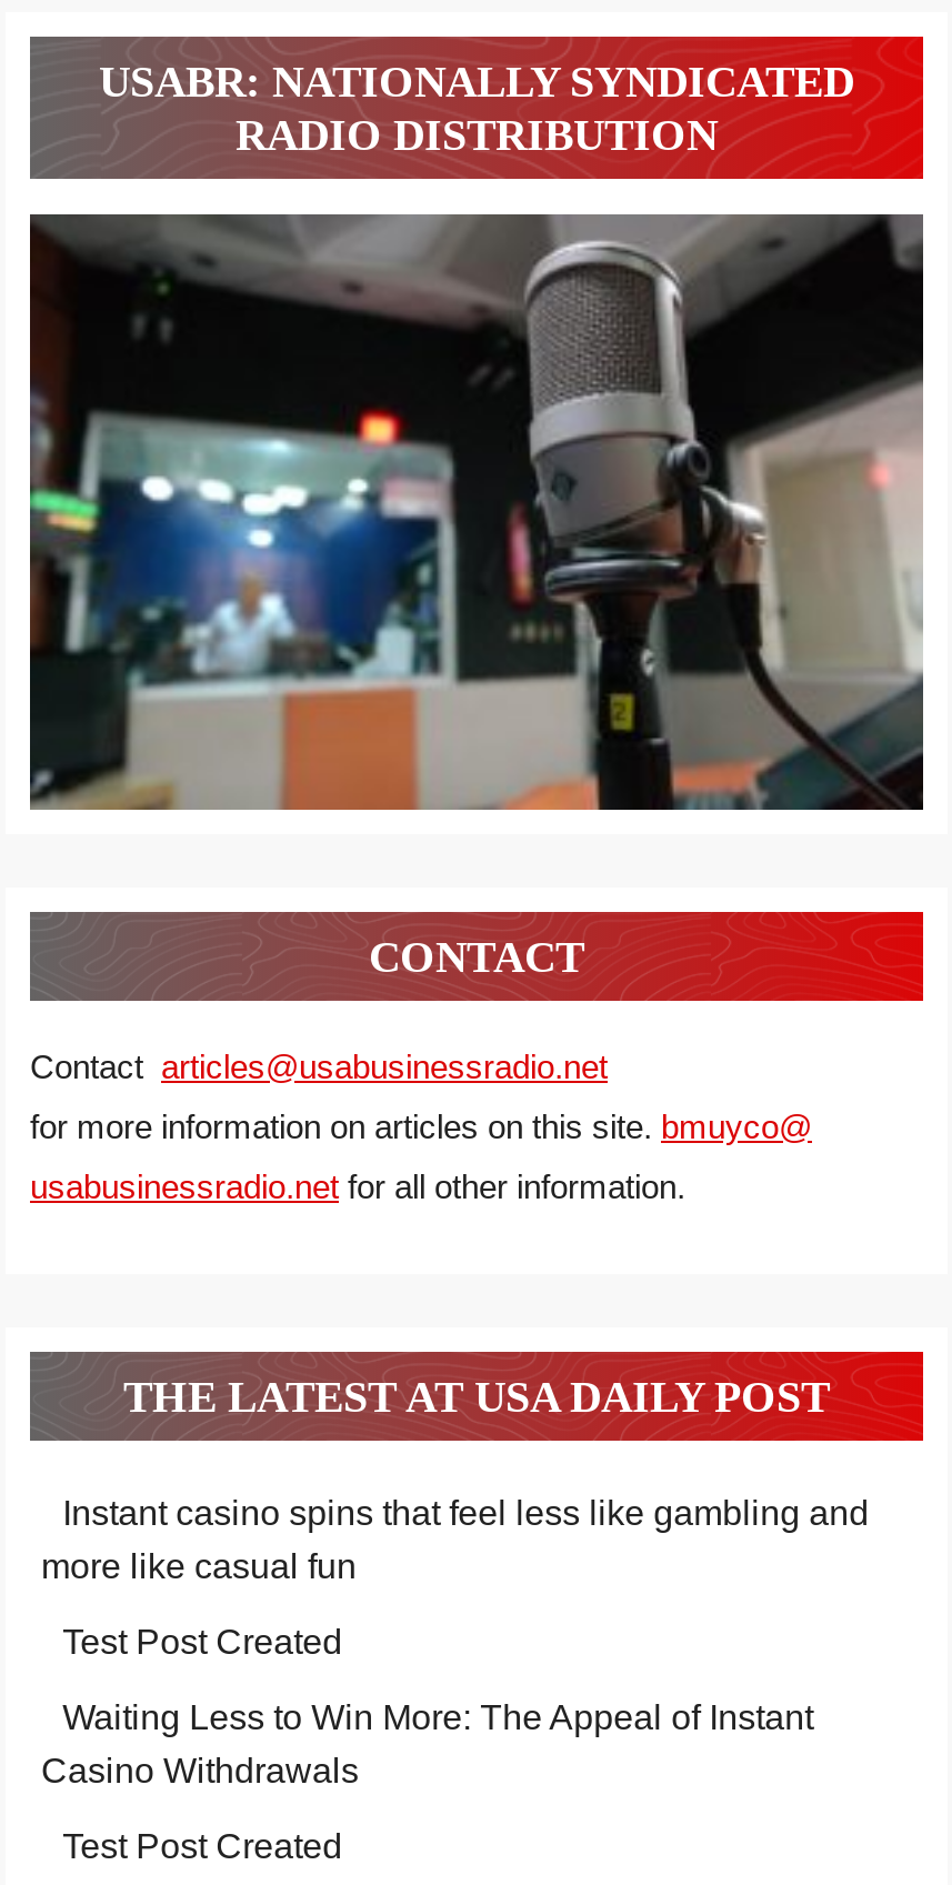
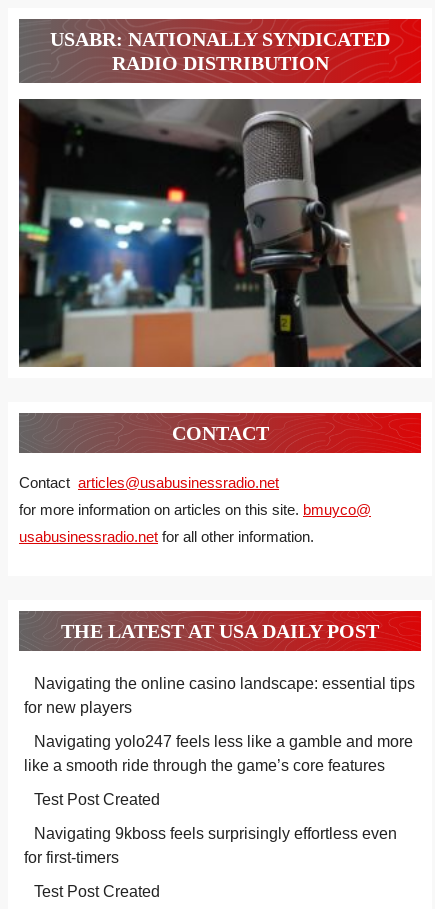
[41,1494,869,1585] Instant casino spins that feel less like gambling and | more like casual fun -> [24,675,415,774] Navigating the online casino landscape: essential tips | for new players | Navigating yolo247 feels less like a gamble and more | like a smooth ride through the game’s core features
[41,1698,813,1789] Waiting Less to Win More: The Appeal of Instant | Casino Withdrawals -> [24,825,397,866] Navigating 9kboss feels surprisingly effortless even | for first-timers

